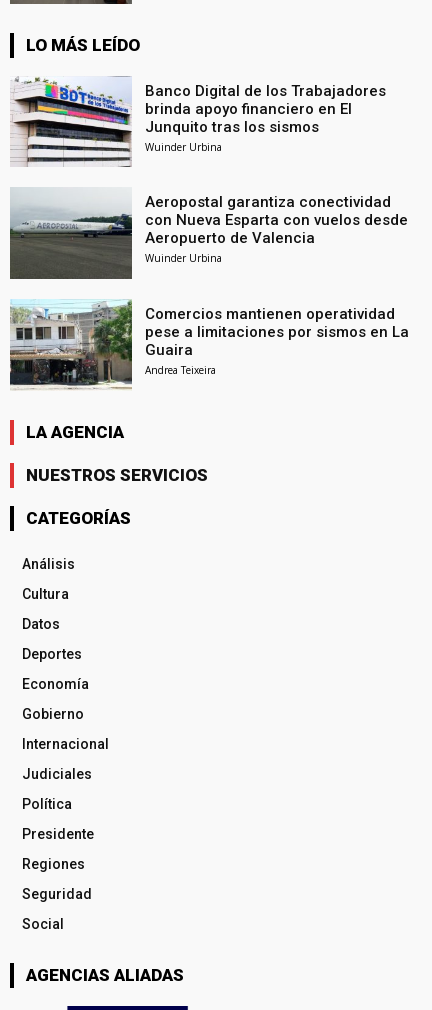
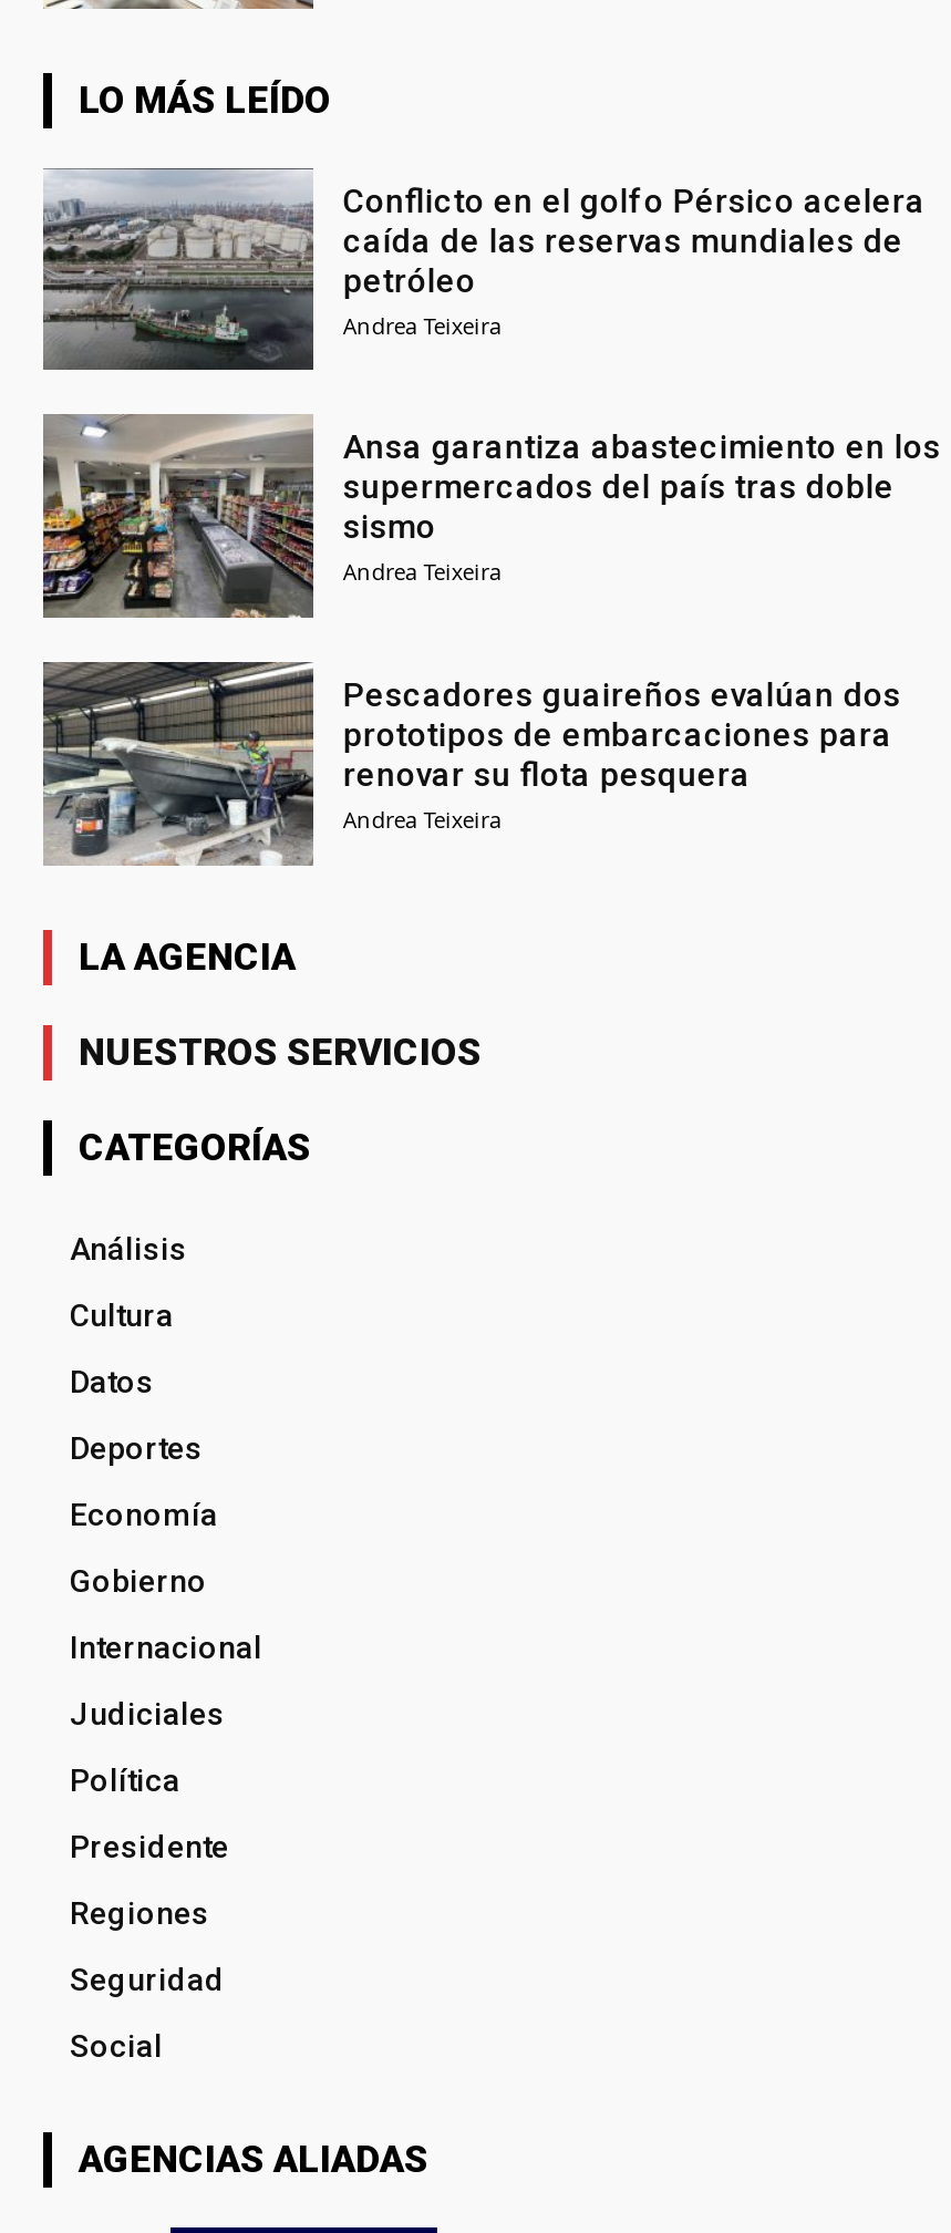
[10,76,386,167] [image] | Banco Digital de los Trabajadores | brinda apoyo financiero en El | Junquito tras los sismos | Wuinder Urbina -> [41,166,925,372] [image] | Conflicto en el golfo Pérsico acelera | caída de las reservas mundiales de | petróleo | Andrea Teixeira
[9,188,408,280] [image] | Aeropostal garantiza conectividad | con Nueva Esparta con vuelos desde | Aeropuerto de Valencia | Wuinder Urbina -> [41,414,941,620] [image] | Ansa garantiza abastecimiento en los | supermercados del país tras doble | sismo | Andrea Teixeira
[10,299,409,390] [image] | Comercios mantienen operatividad | pese a limitaciones por sismos en La | Guaira -> [41,660,901,866] [image] | Pescadores guaireños evalúan dos | prototipos de embarcaciones para | renovar su flota pesquera

